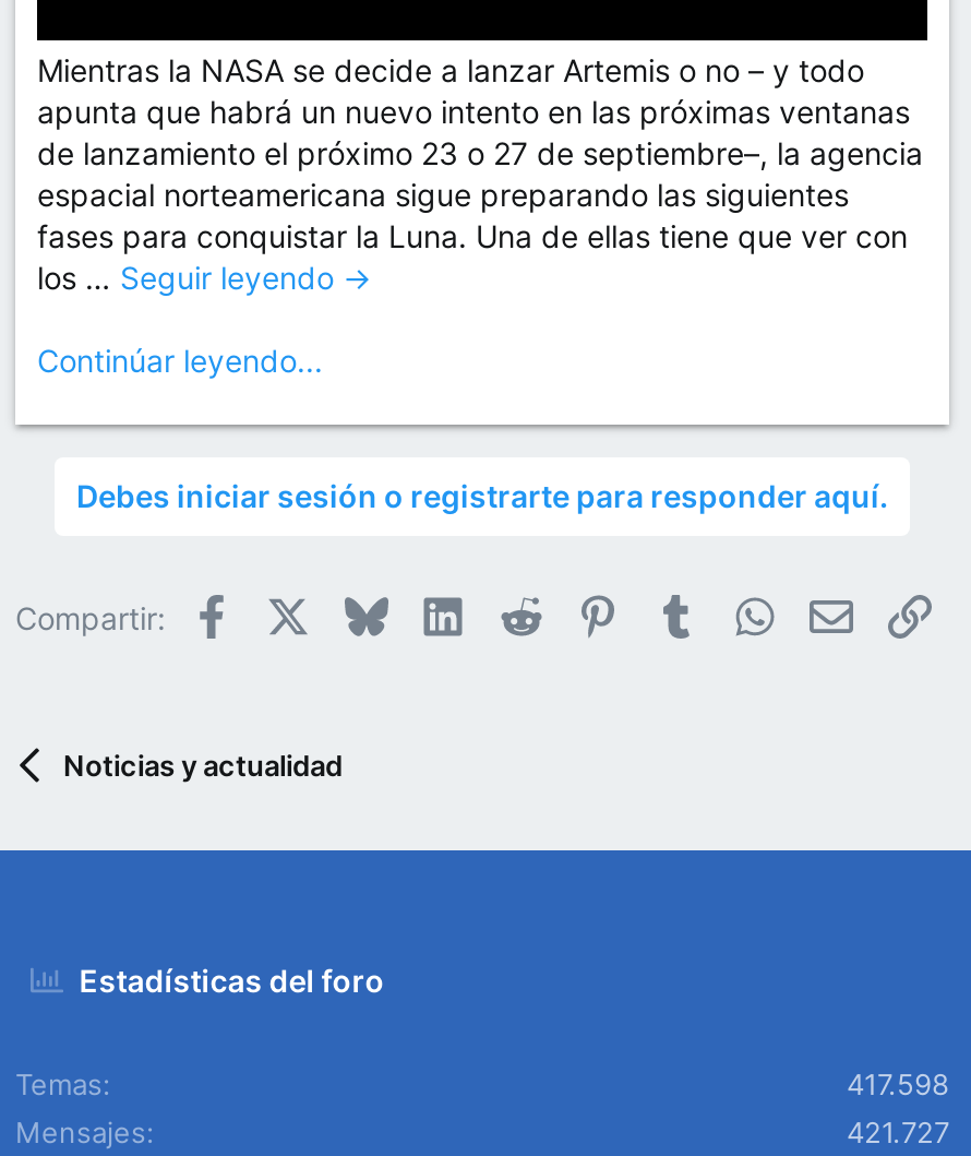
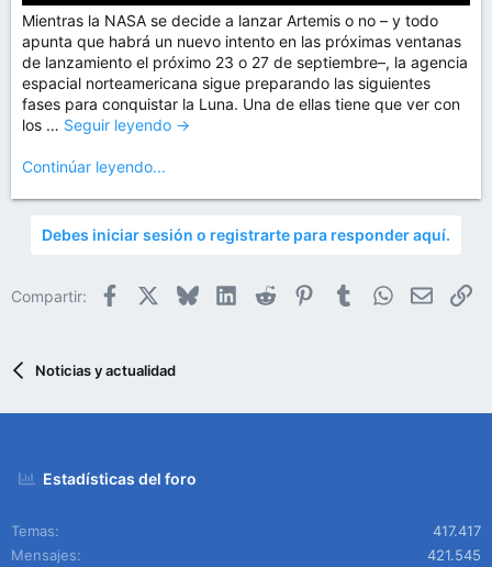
[847,1066,949,1101] 417.598 -> [433,522,481,539] 417.417
[847,1114,949,1149] 421.727 -> [427,546,481,563] 421.545

